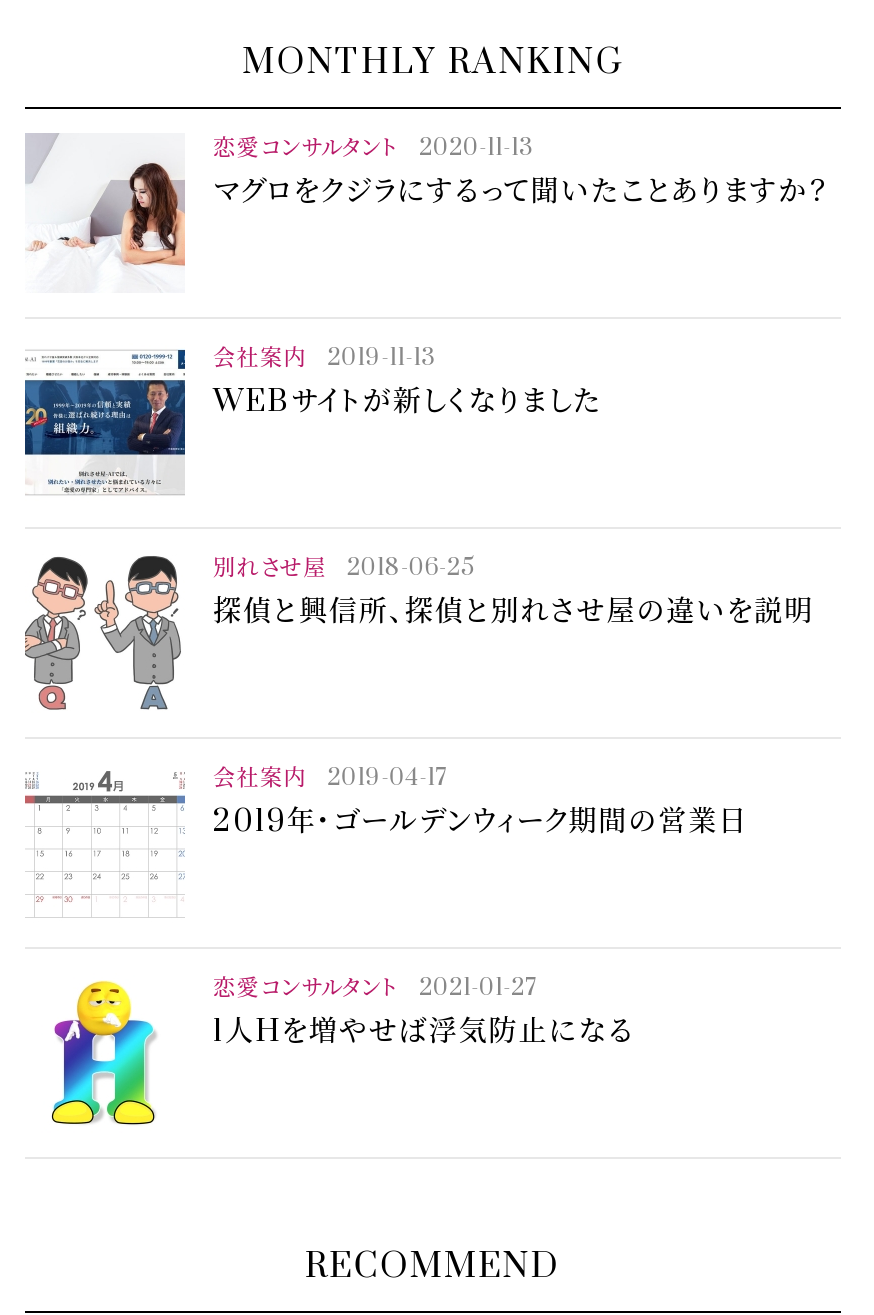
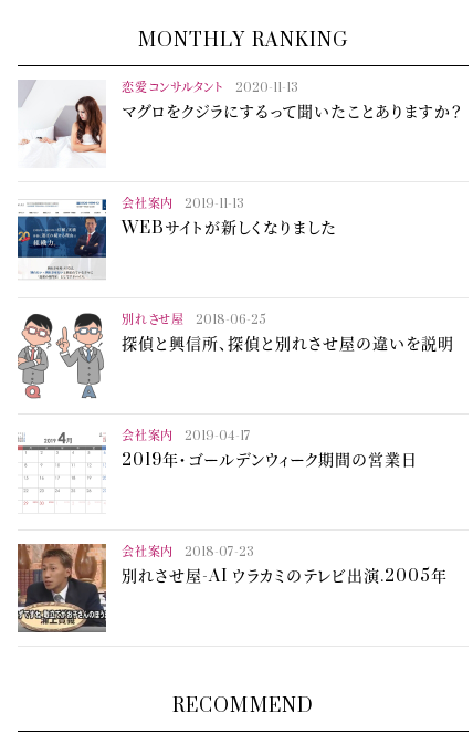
[25,973,634,1133] [image] | 恋愛コンサルタント | 2021-01-27 | 1人Hを増やせば浮気防止になる -> [17,543,447,633] [image] | 会社案内 | 2018-07-23 | 別れさせ屋-AI ウラカミのテレビ出演.2005年

